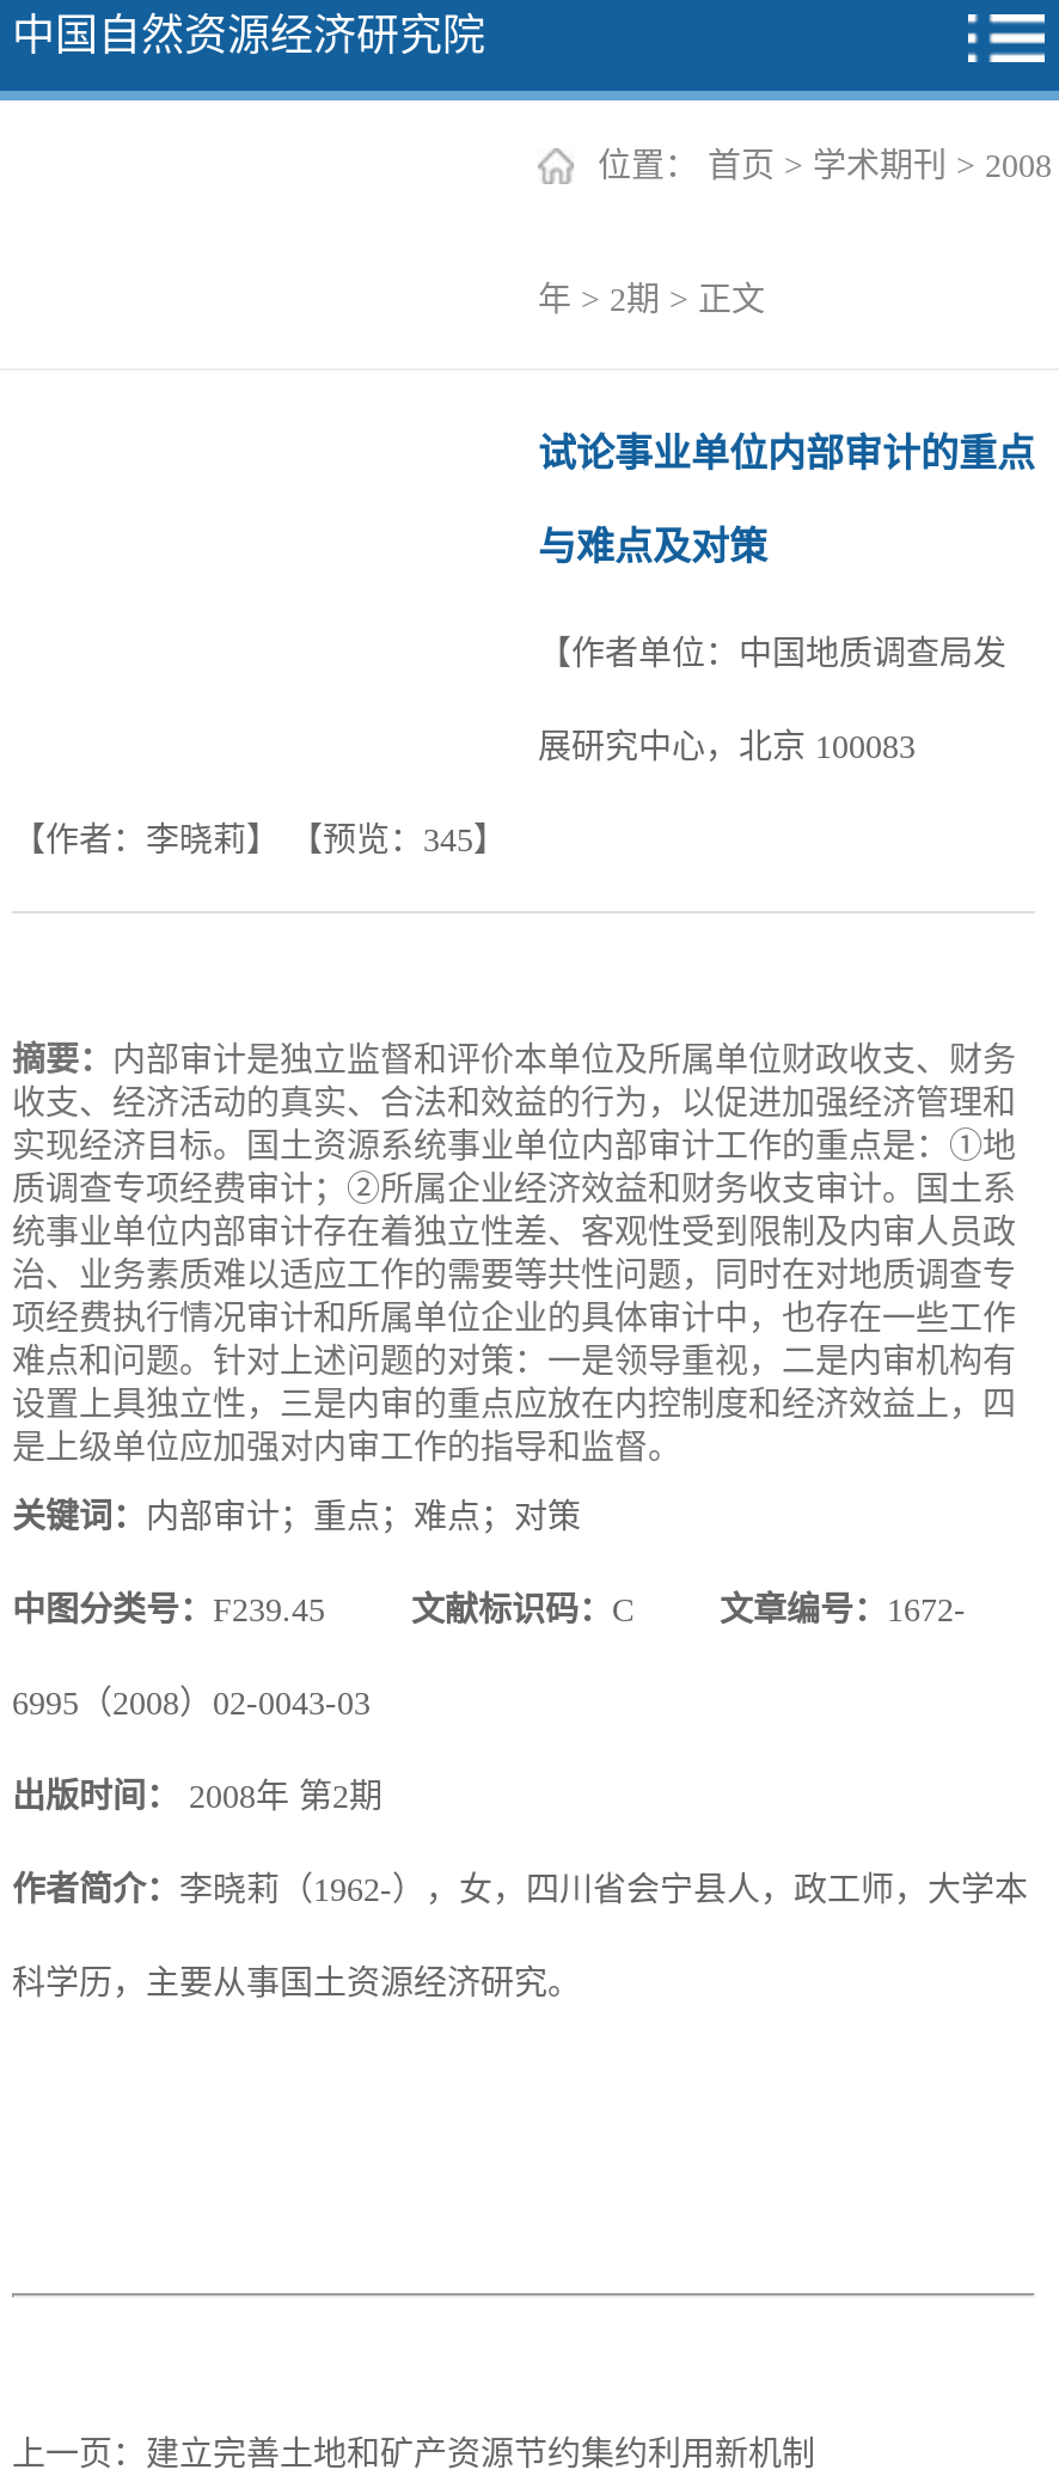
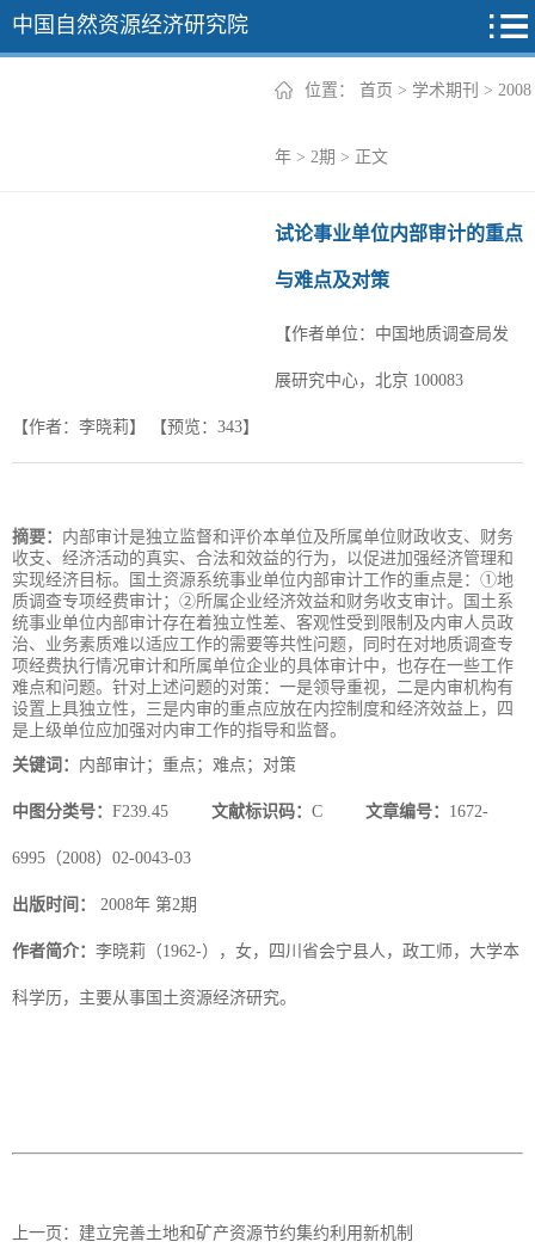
[12,823,507,858] 【作者：李晓莉】 【预览：345】 -> [12,418,259,436] 【作者：李晓莉】 【预览：343】

